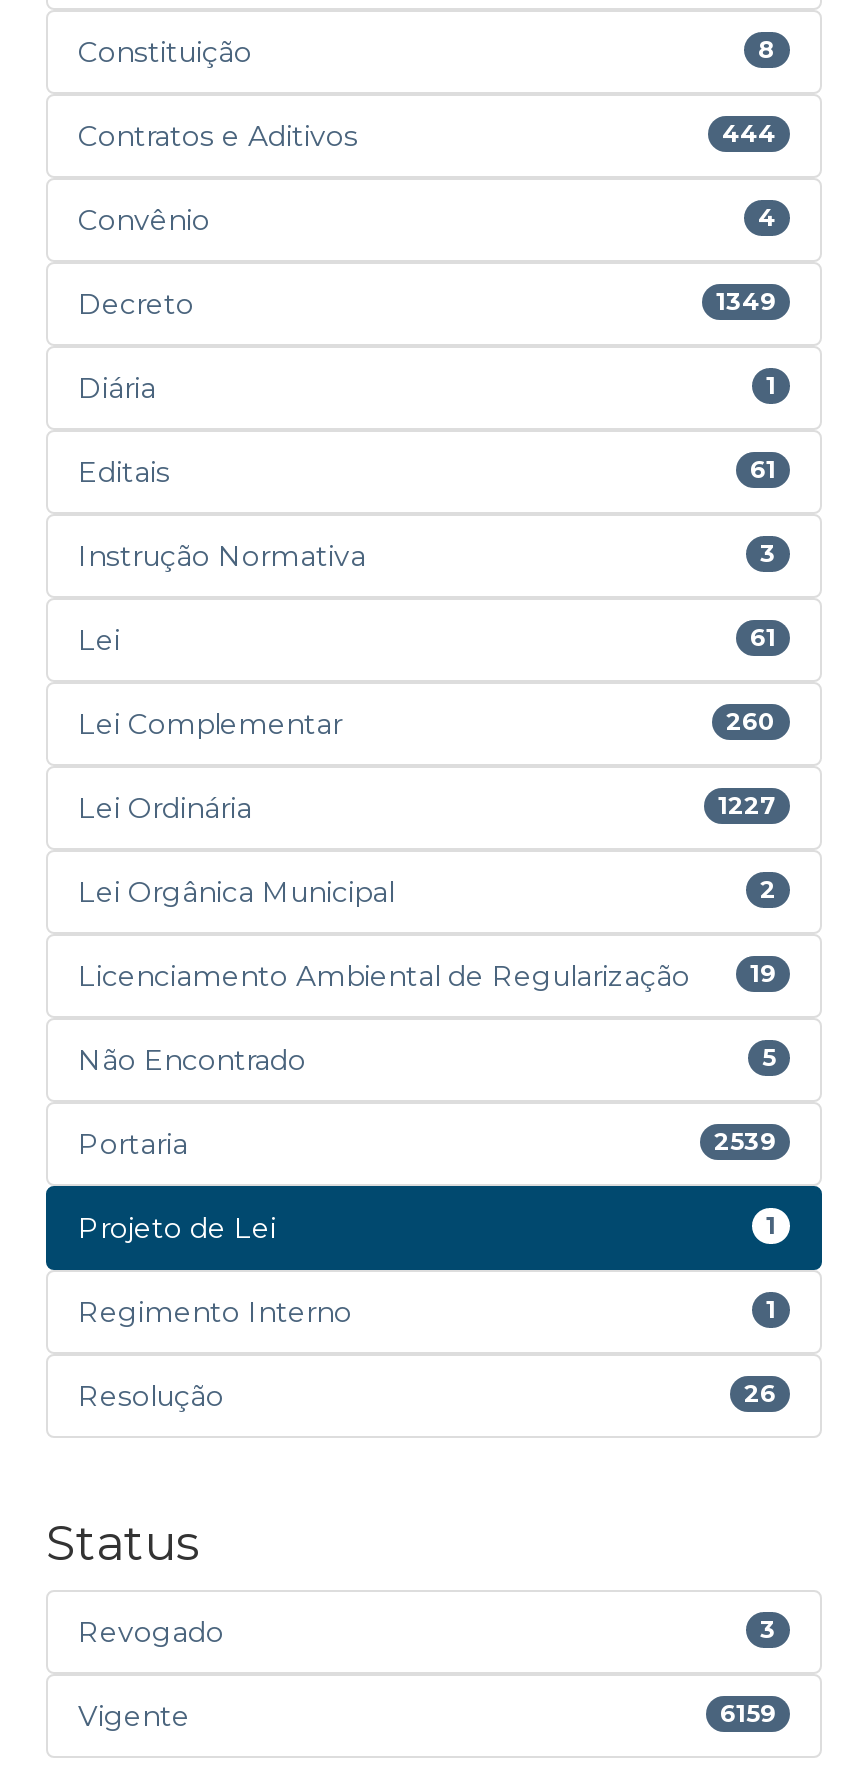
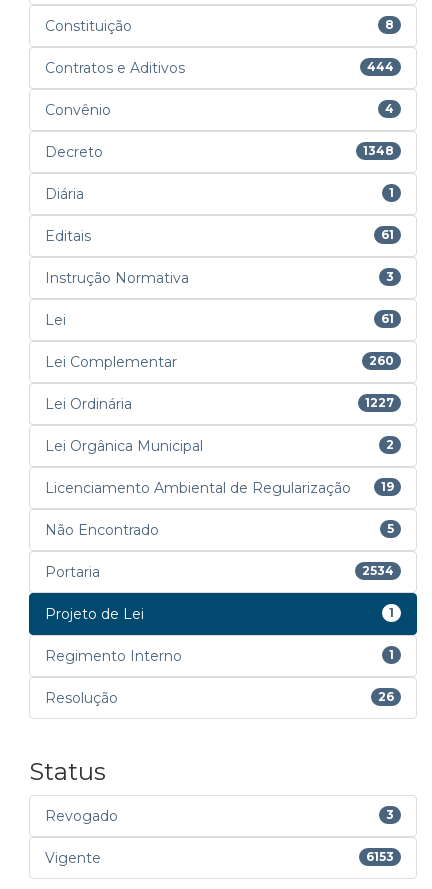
[716,286,776,316] 1349 -> [363,143,394,158] 1348
[714,1126,776,1156] 2539 -> [362,563,394,578] 2534
[720,1698,776,1728] 6159 -> [366,849,394,864] 6153

